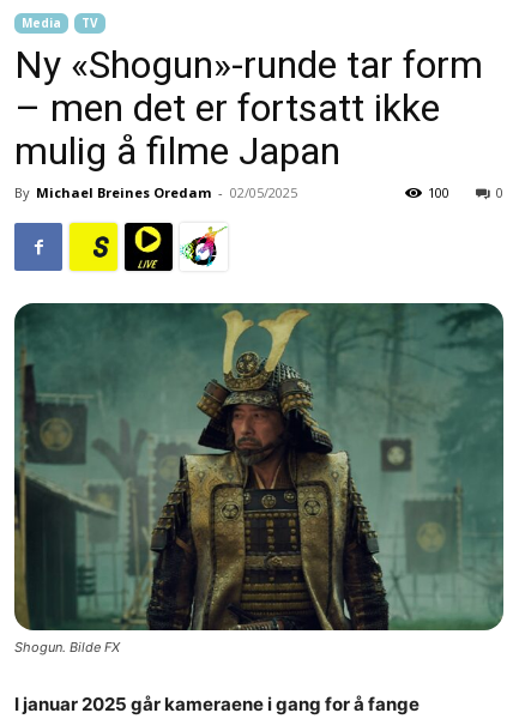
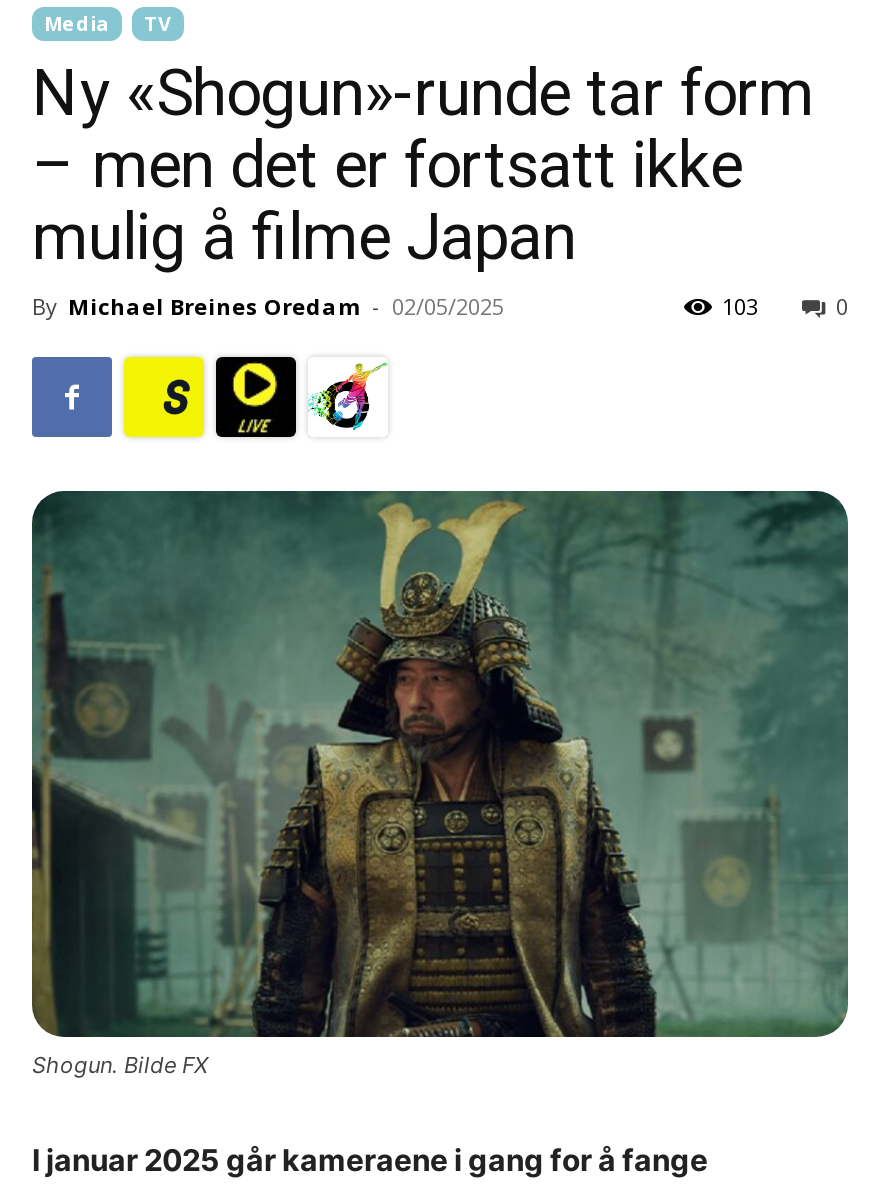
[428,183,449,201] 100 -> [722,291,758,321] 103

